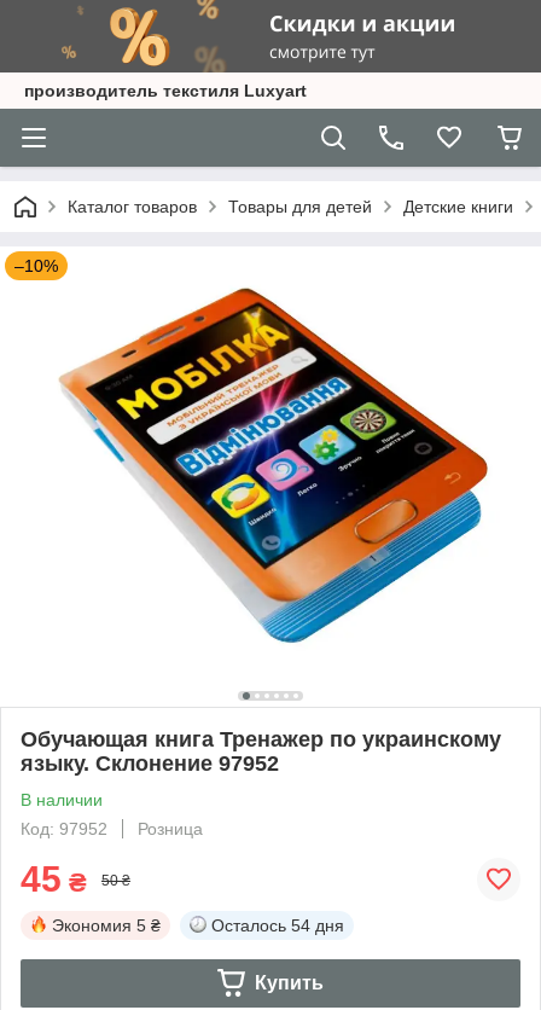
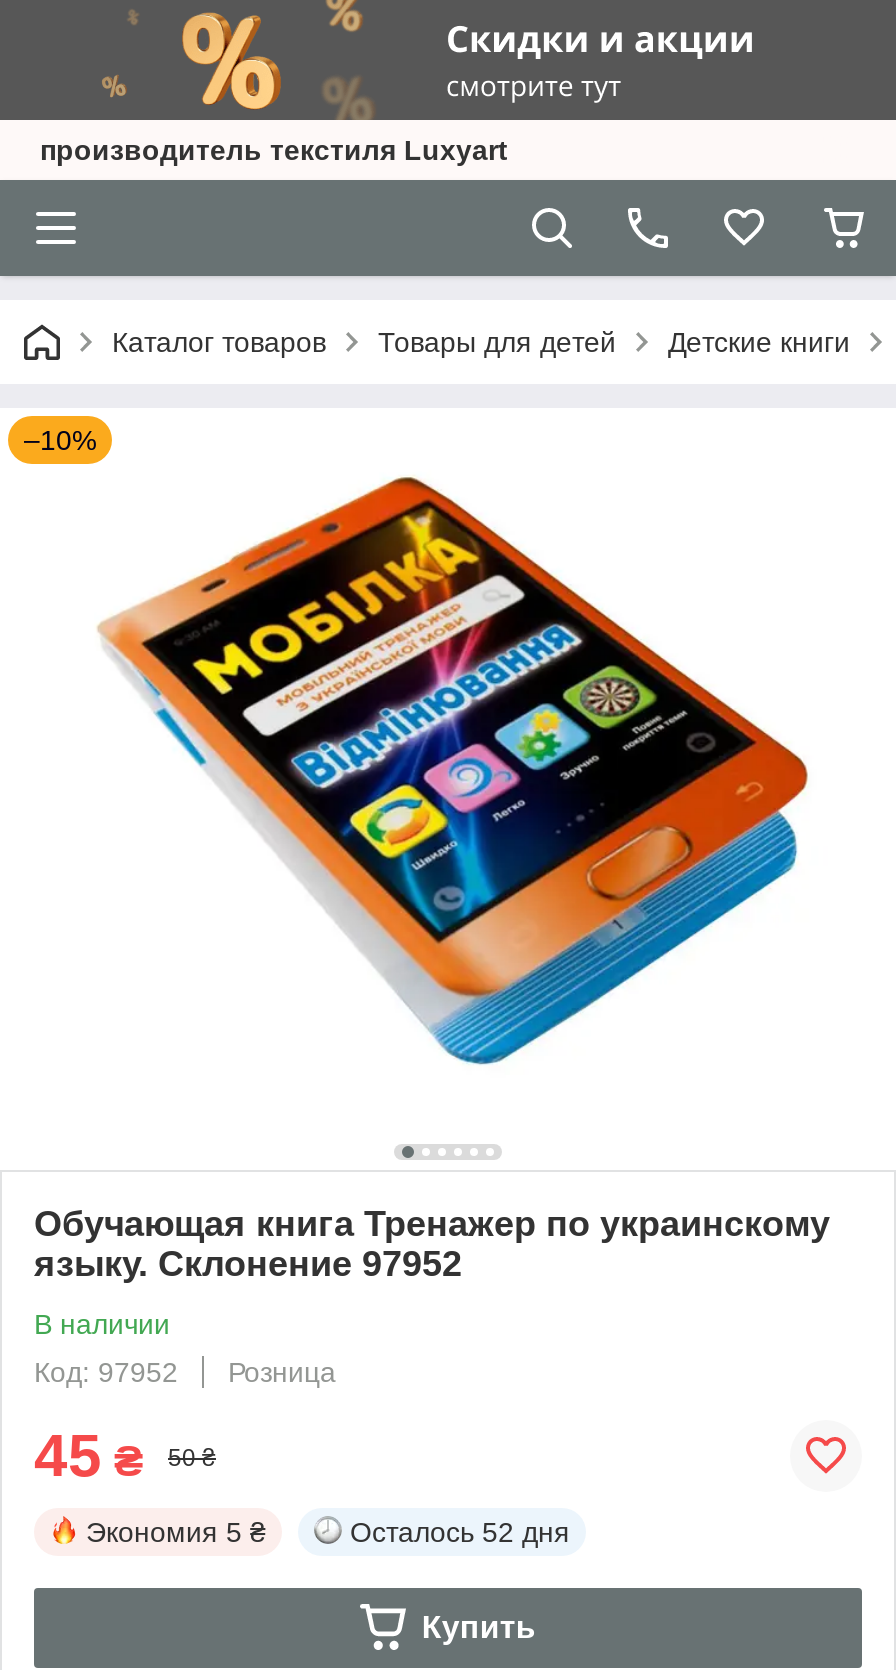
[211,916,344,935] Осталось 54 дня -> [350,1516,570,1548] Осталось 52 дня

